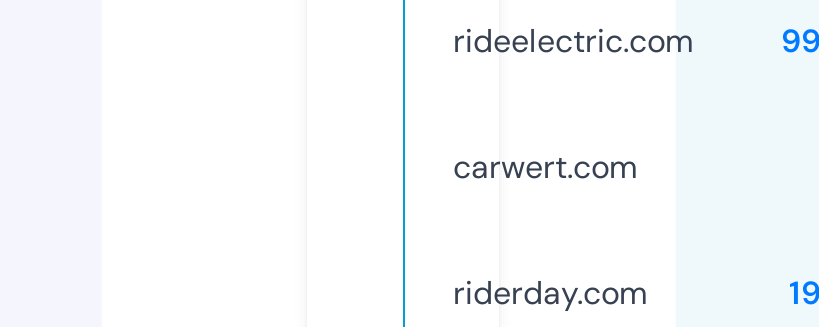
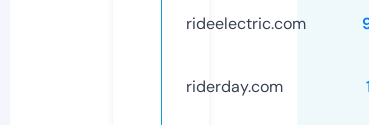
[453,146,637,188] carwert.com -> none

